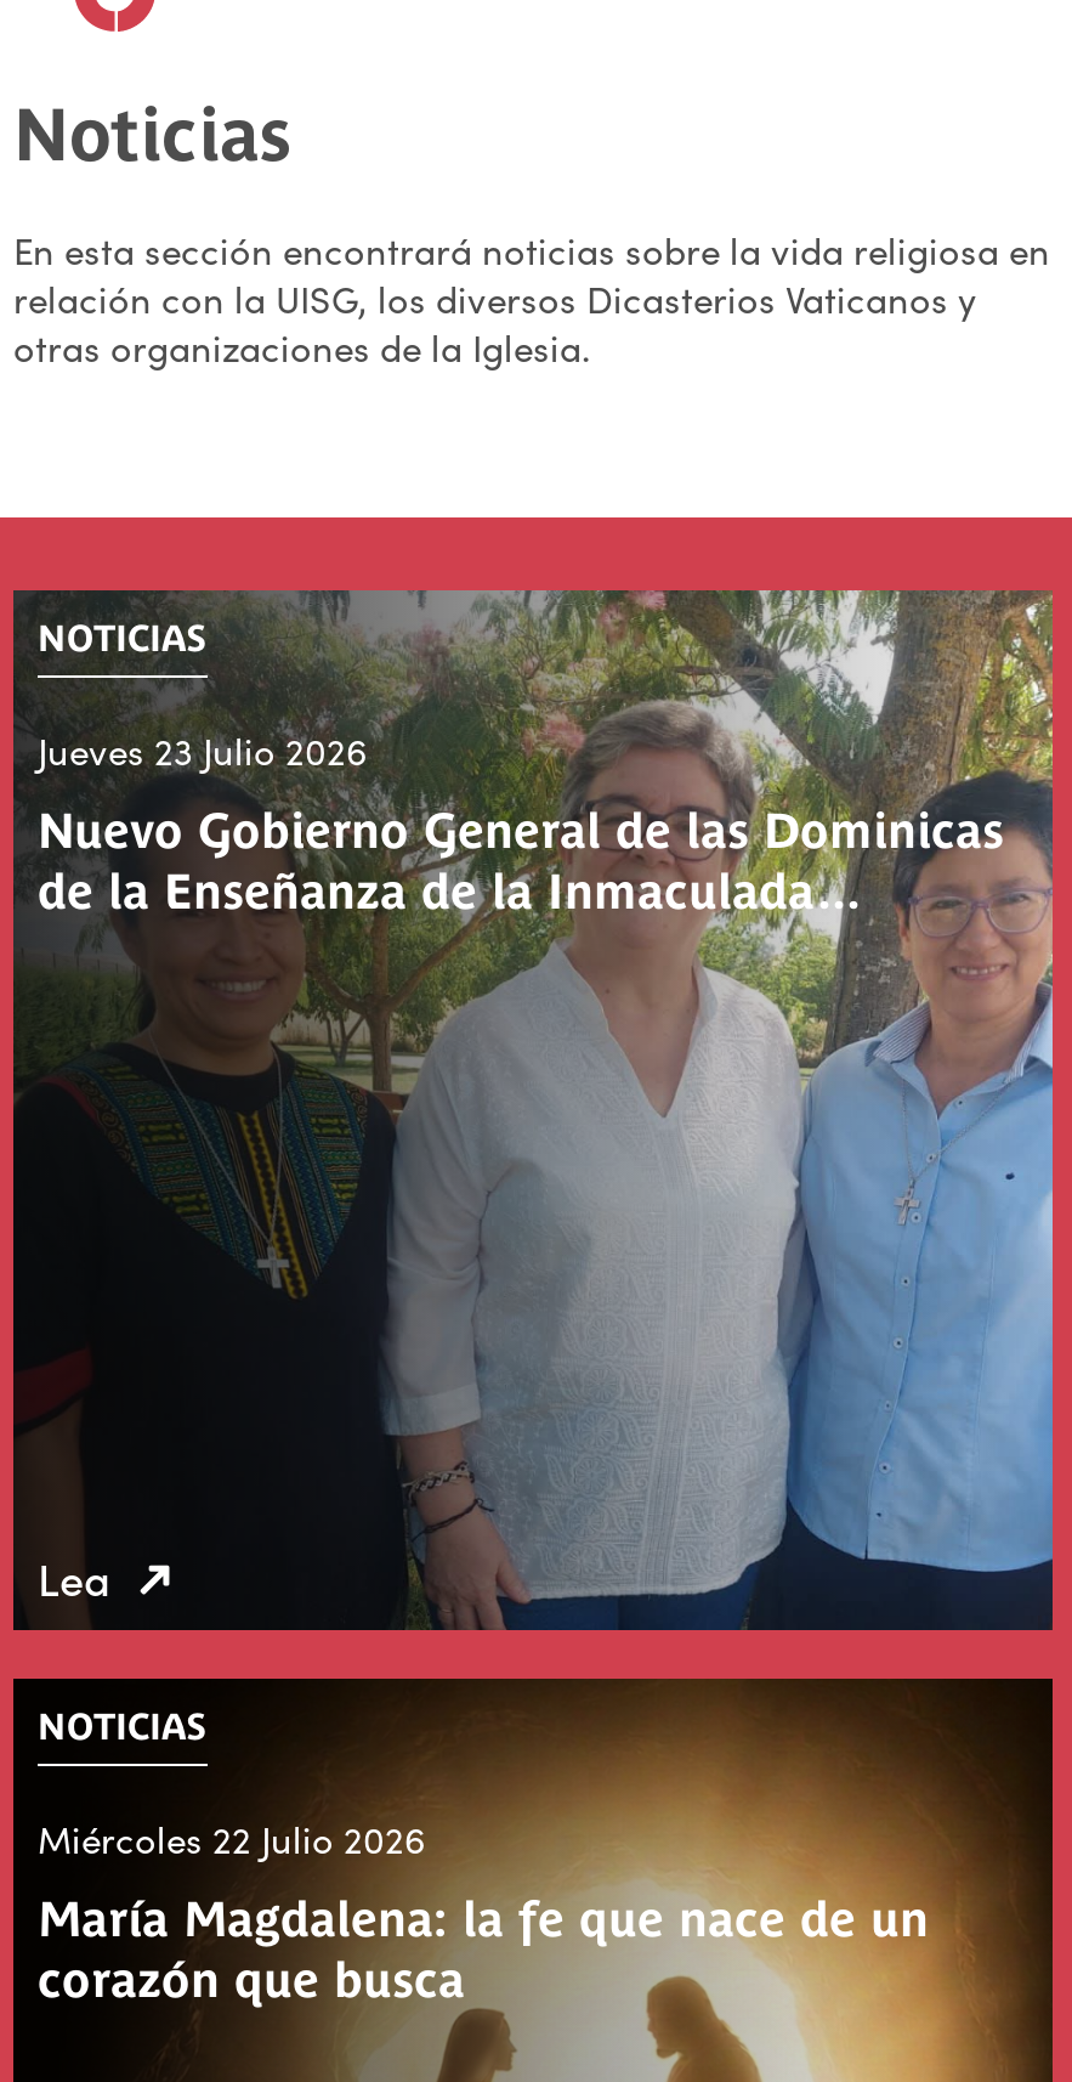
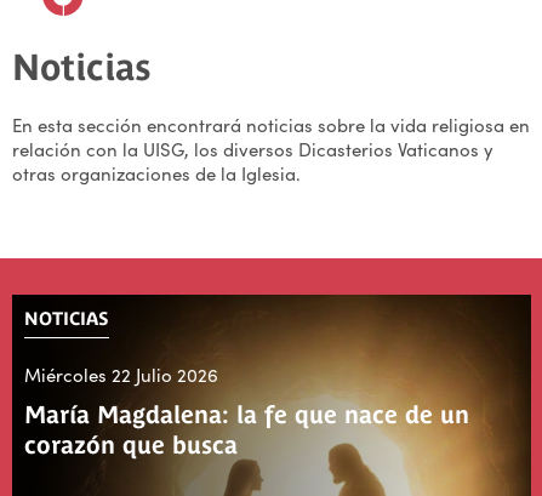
[13,588,1055,1633] [image] | NOTICIAS | Jueves 23 Julio 2026 | Nuevo Gobierno General de las Dominicas | de la Enseñanza de la Inmaculada… -> none
[38,1548,110,1608] Lea -> none

